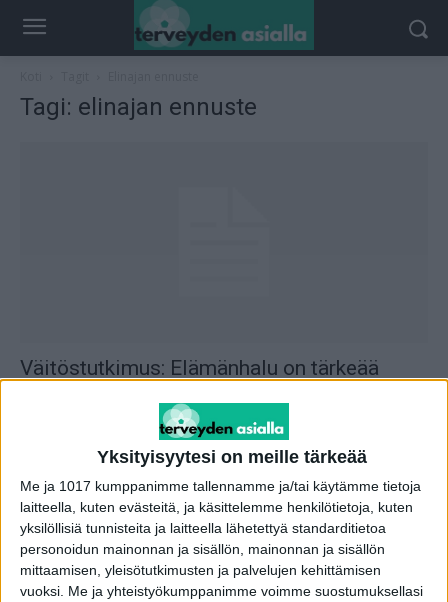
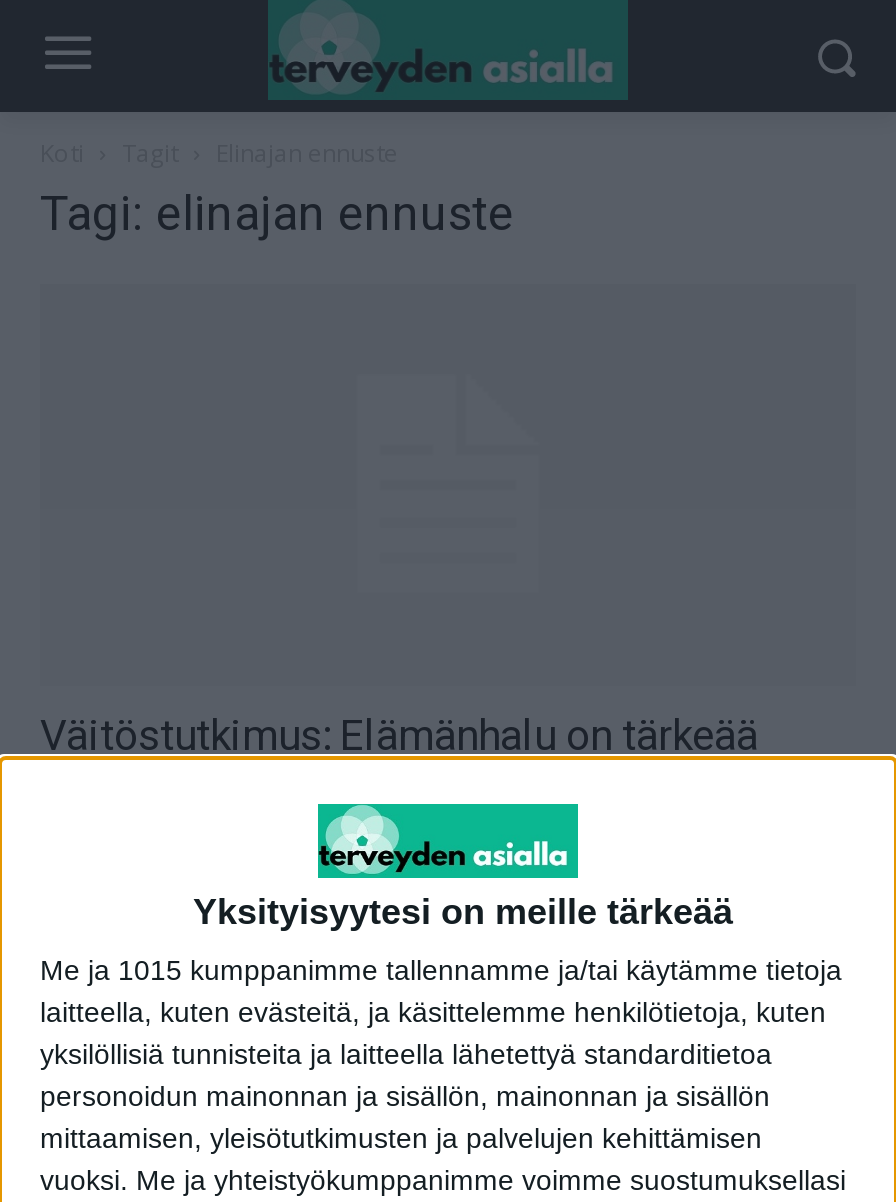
[20,478,421,494] Me ja 1017 kumppanimme tallennamme ja/tai käytämme tietoja -> [40,955,842,987] Me ja 1015 kumppanimme tallennamme ja/tai käytämme tietoja

